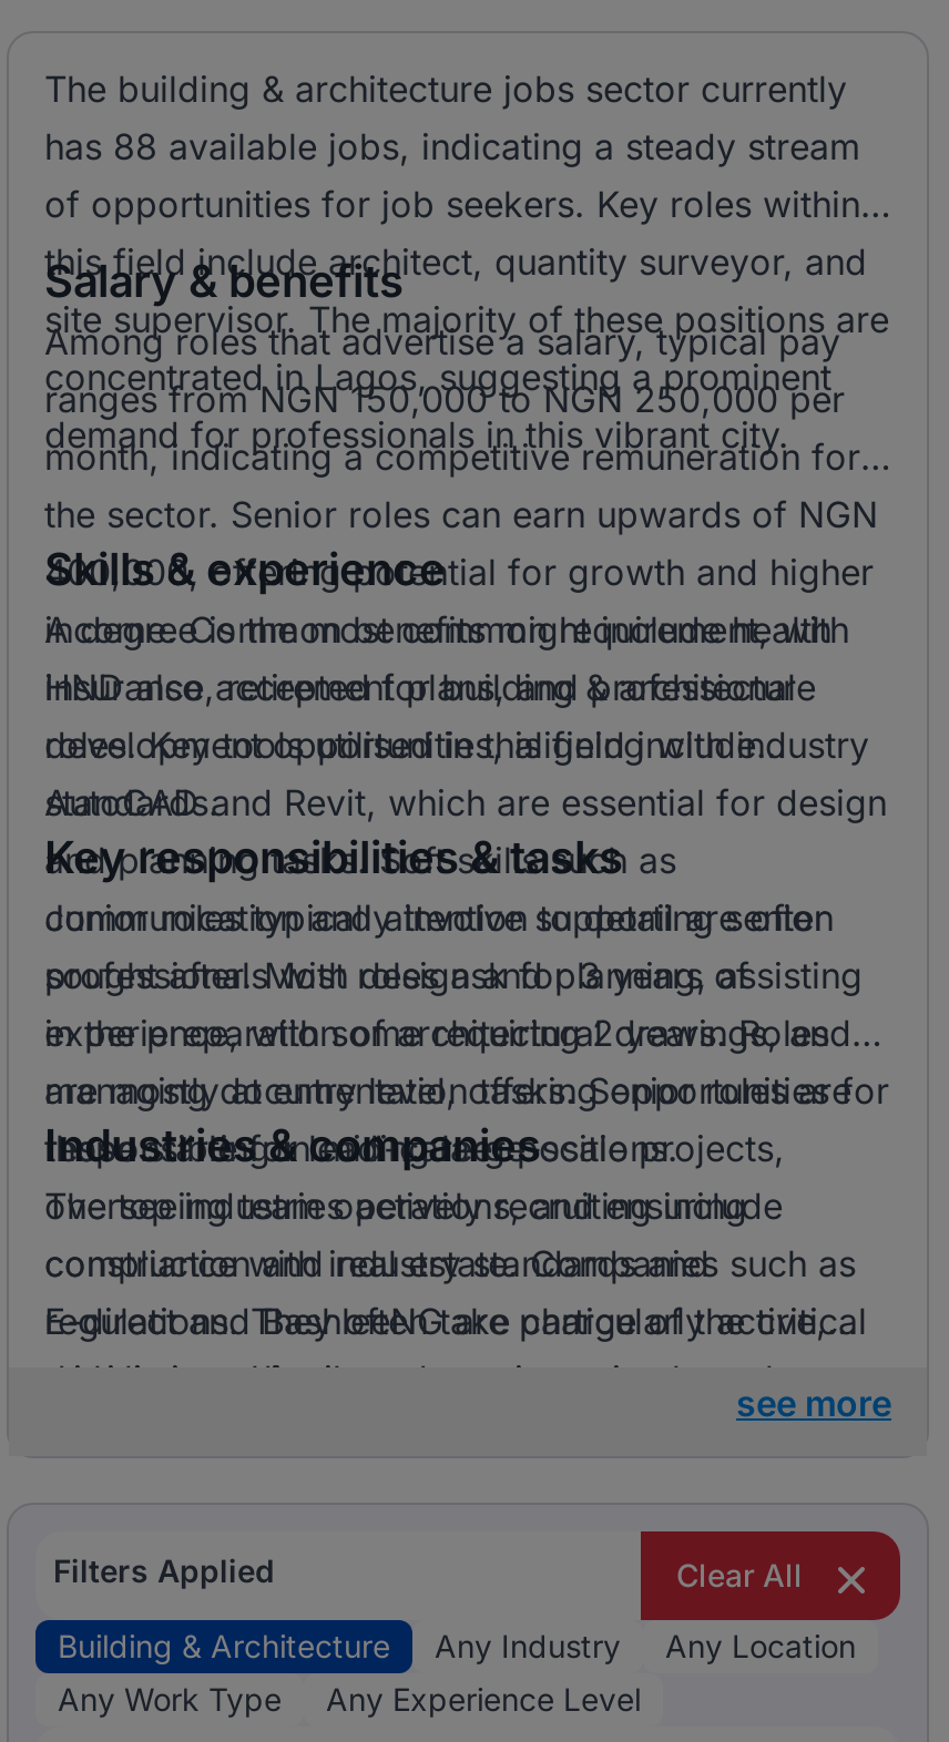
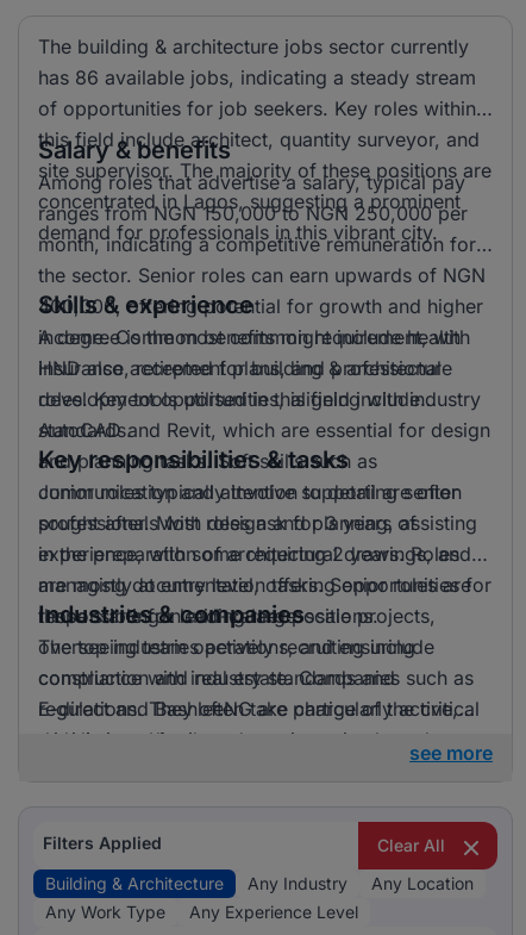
[44,124,860,168] has 88 available jobs, indicating a steady stream -> [38,66,476,89] has 86 available jobs, indicating a steady stream

